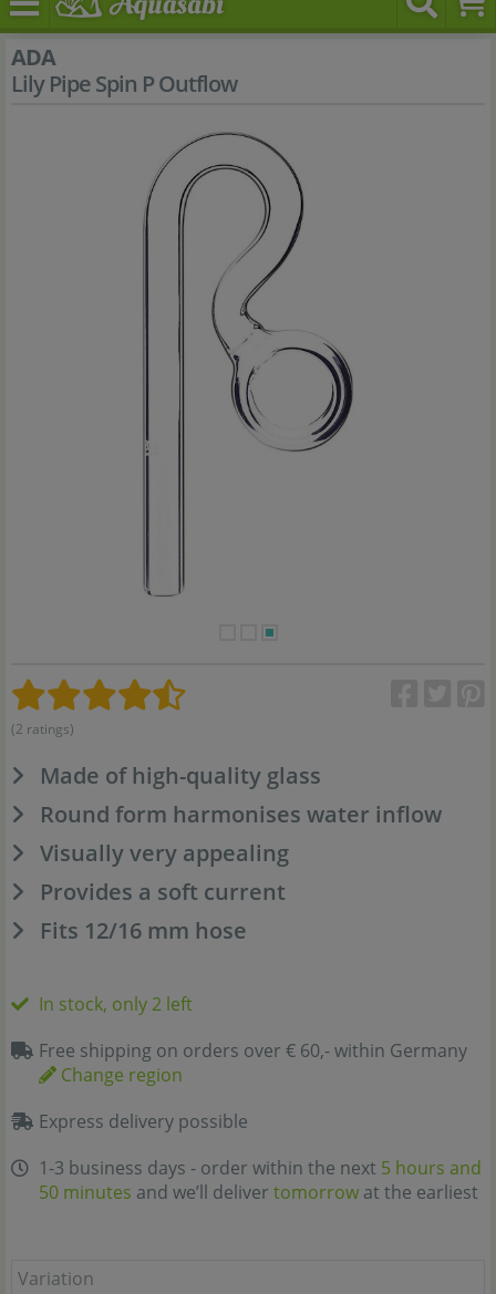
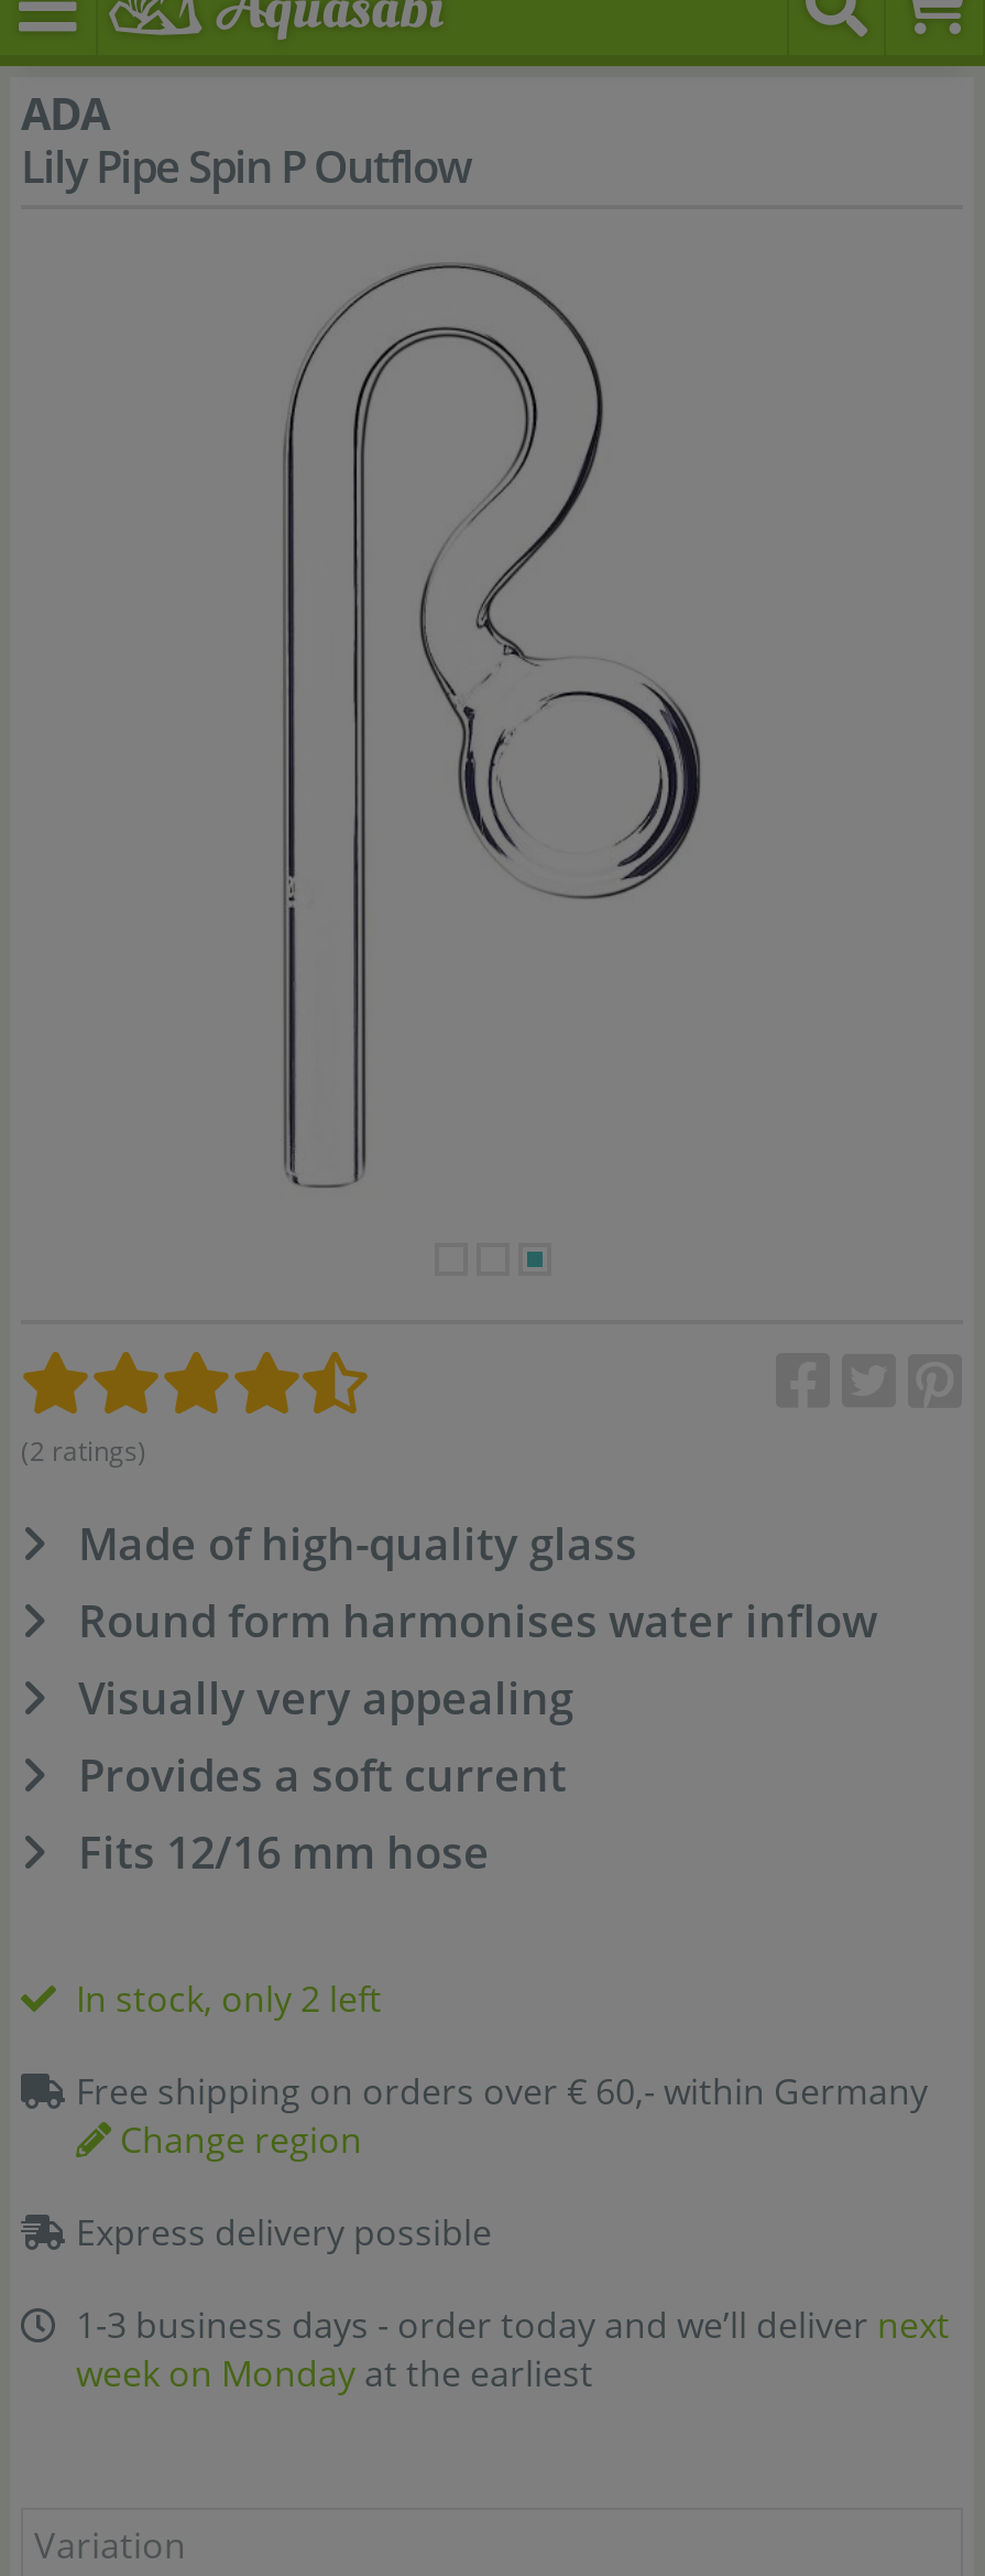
[39,1156,482,1204] 1-3 business days - order within the next 5 hours and | 50 minutes and we’ll deliver tomorrow at the earliest -> [76,2301,950,2398] 1-3 business days - order today and we’ll deliver next | week on Monday at the earliest

